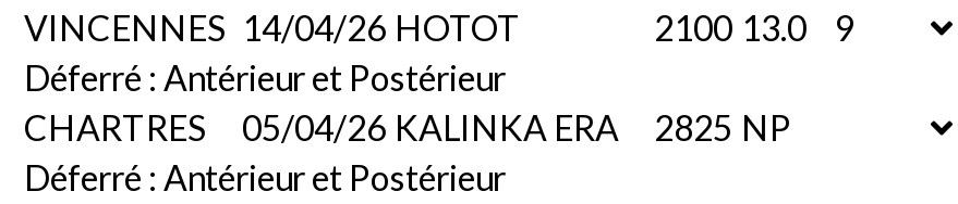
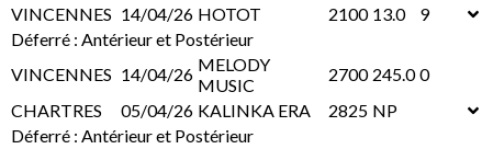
none -> [11,54,270,95] VINCENNES 14/04/26 MELODY | MUSIC
none -> [328,63,429,84] 2700 245.0 0

